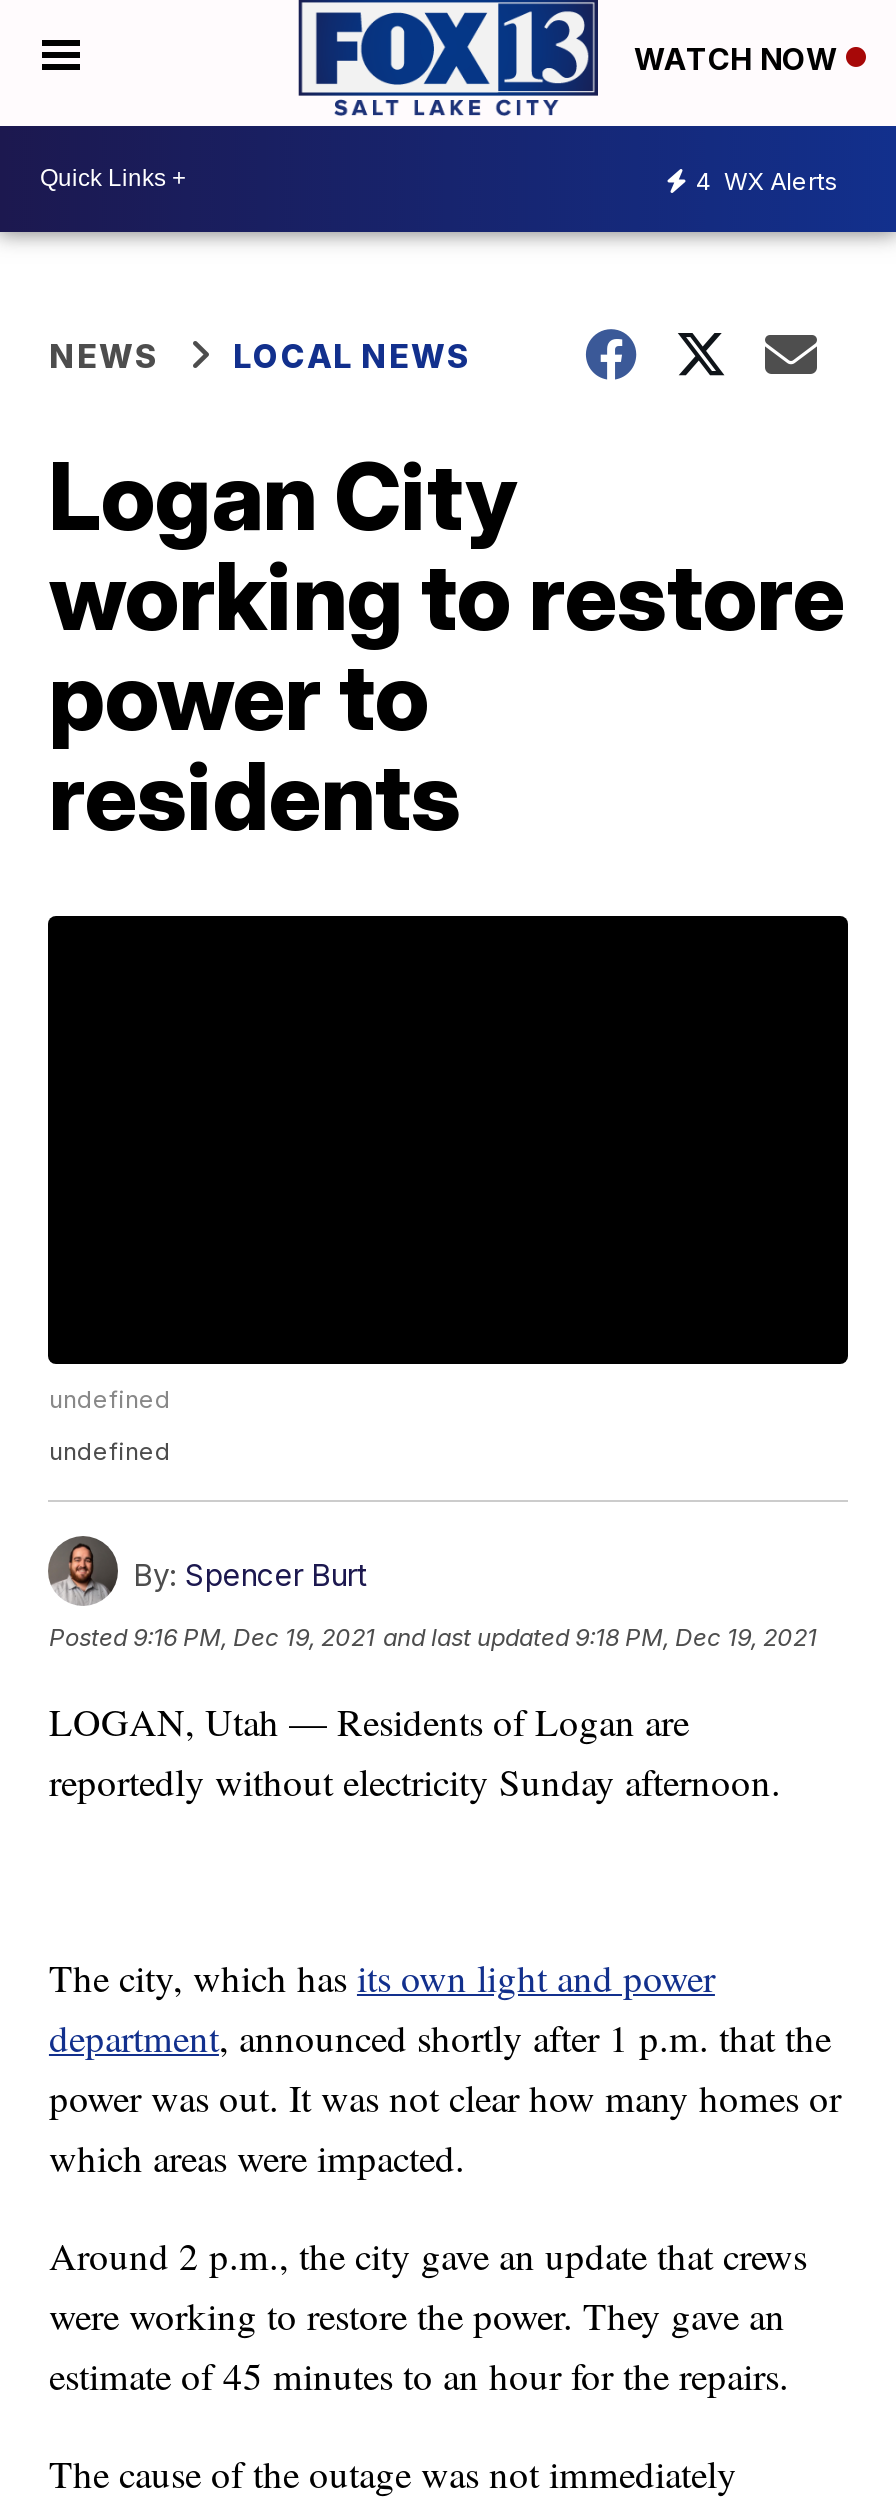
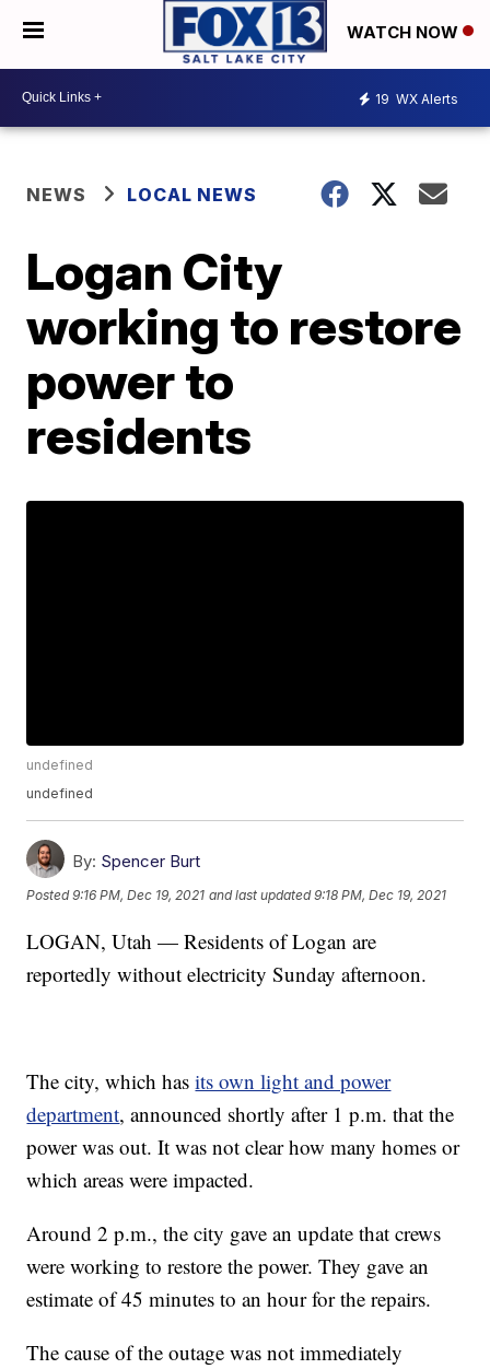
[696,166,838,196] 4 WX Alerts -> [375,91,458,107] 19 WX Alerts

